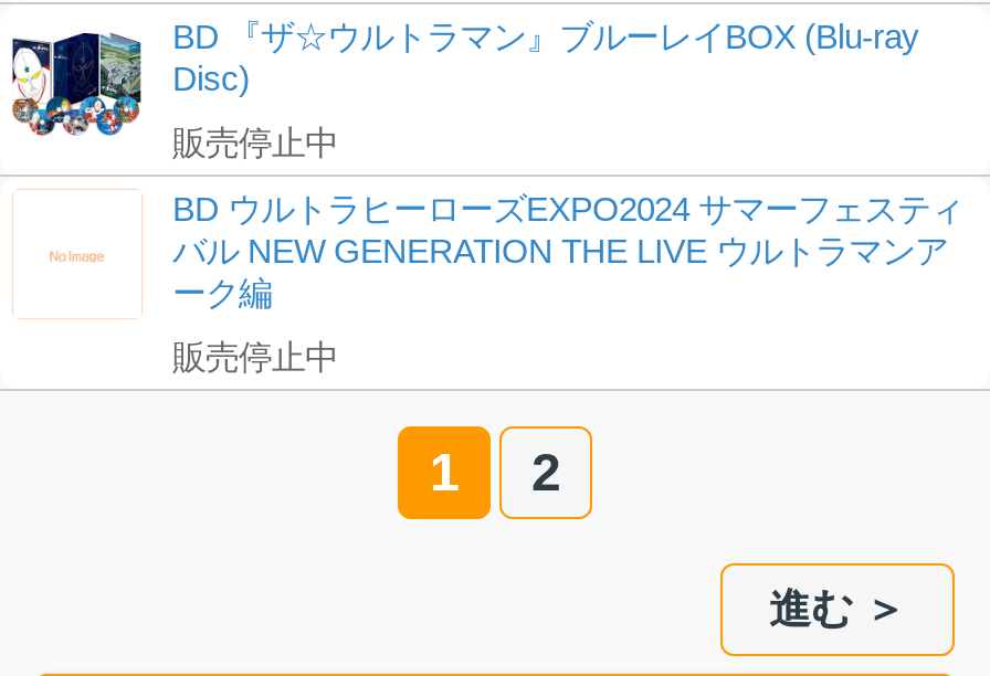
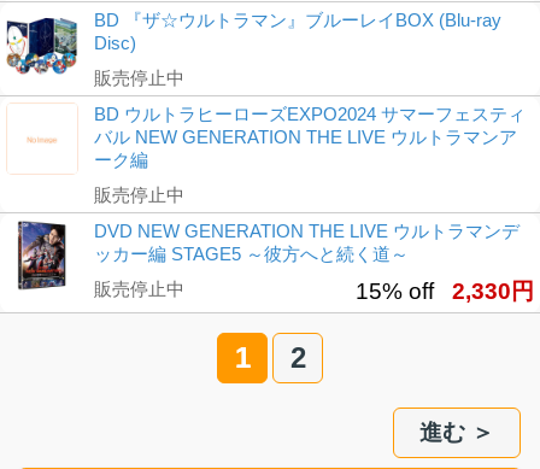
none -> [17,220,534,304] [image] | DVD NEW GENERATION THE LIVE ウルトラマンデ | ッカー編 STAGE5 ～彼方へと続く道～ | 販売停止中 | 15% off 2,330円

